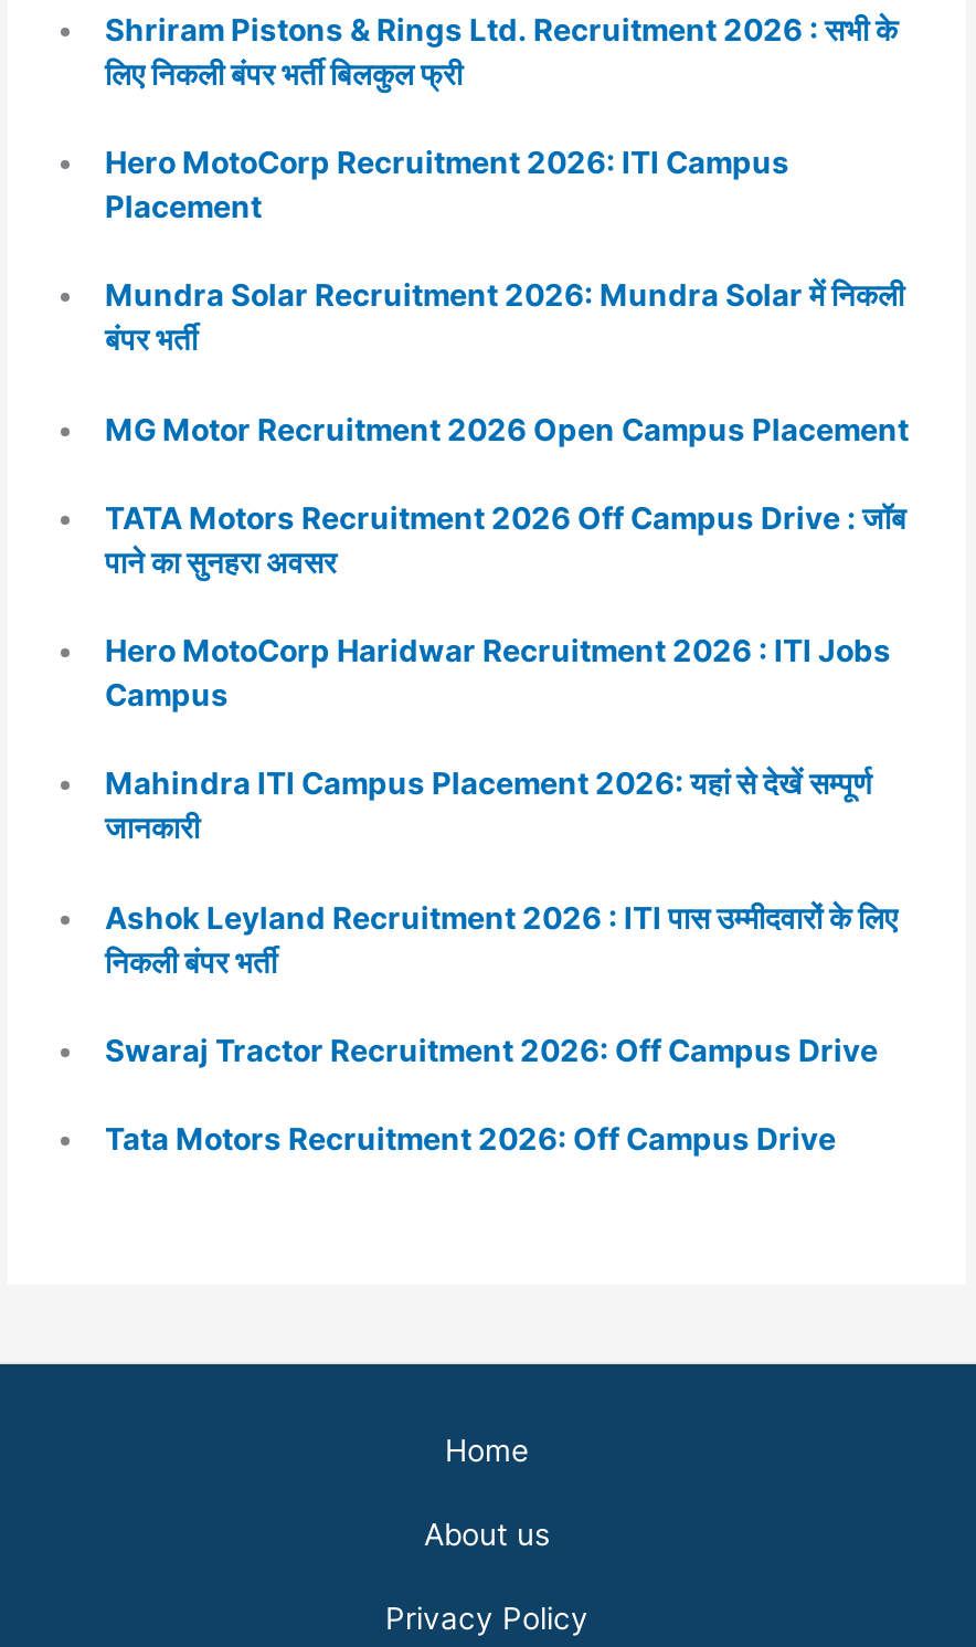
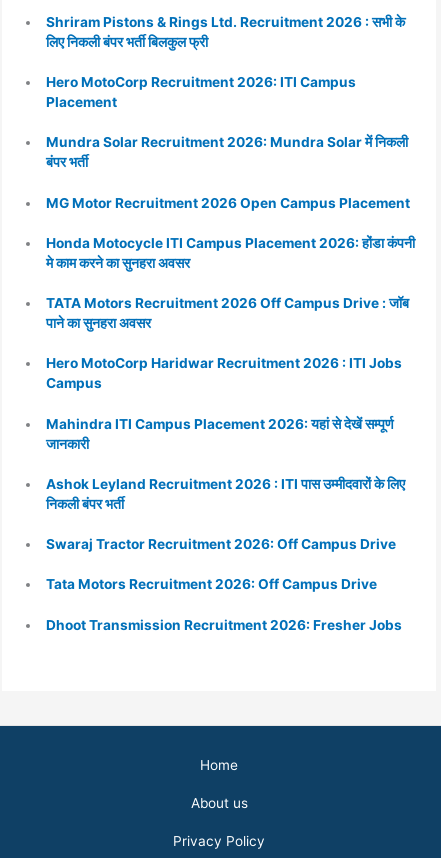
none -> [46,235,415,271] Honda Motocycle ITI Campus Placement 2026: होंडा कंपनी | मे काम करने का सुनहरा अवसर
none -> [46,617,402,633] Dhoot Transmission Recruitment 2026: Fresher Jobs

